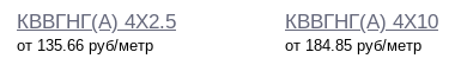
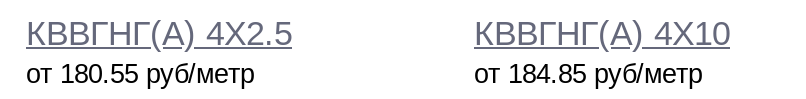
[17,37,153,55] от 135.66 руб/метр -> [26,59,254,89] от 180.55 руб/метр

